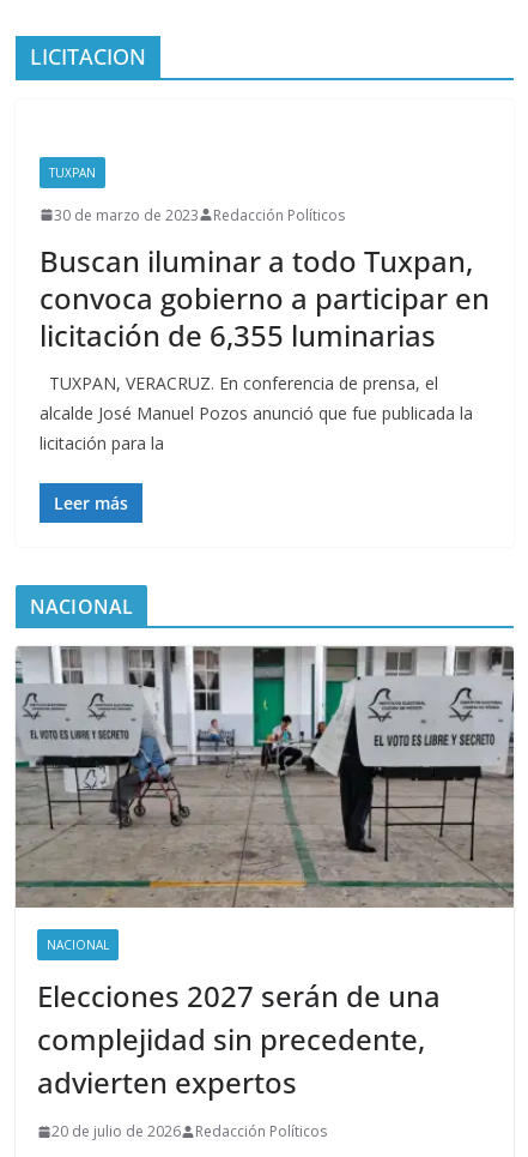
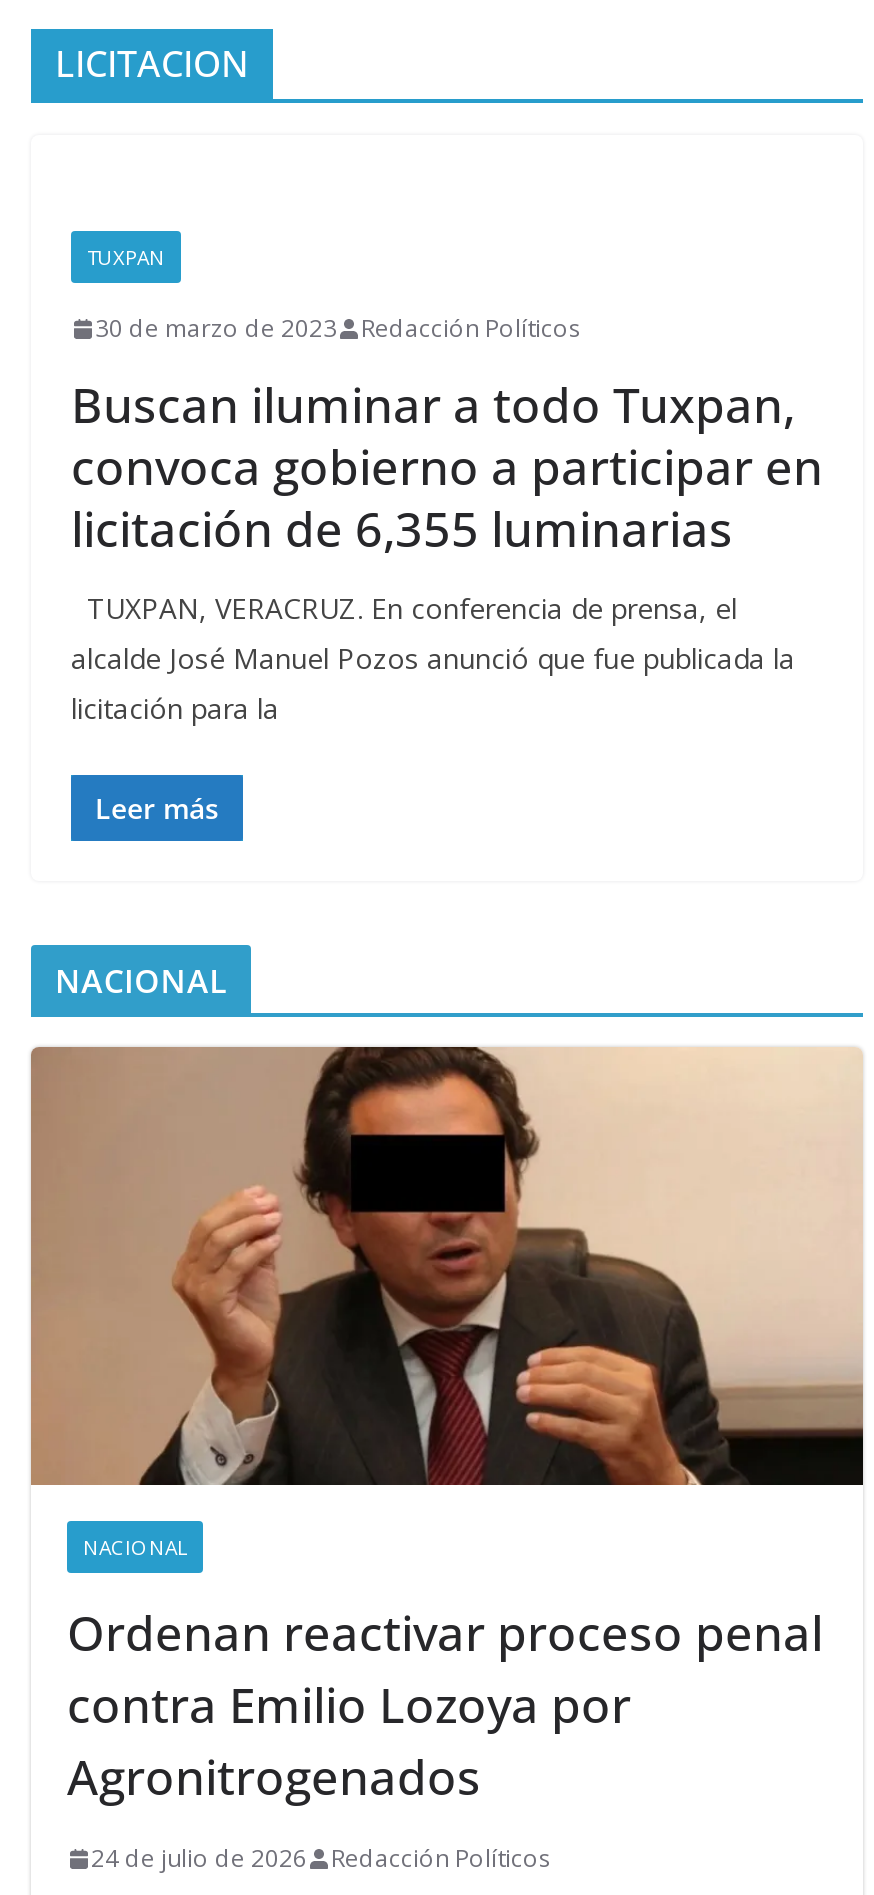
[14,645,515,909] [image] -> [29,1045,863,1485] [image]
[37,976,441,1102] Elecciones 2027 serán de una | complejidad sin precedente, | advierten expertos -> [67,1599,823,1809] Ordenan reactivar proceso penal | contra Emilio Lozoya por | Agronitrogenados
[51,1121,327,1142] 20 de julio de 2026 Redacción Políticos -> [91,1841,551,1875] 24 de julio de 2026 Redacción Políticos

